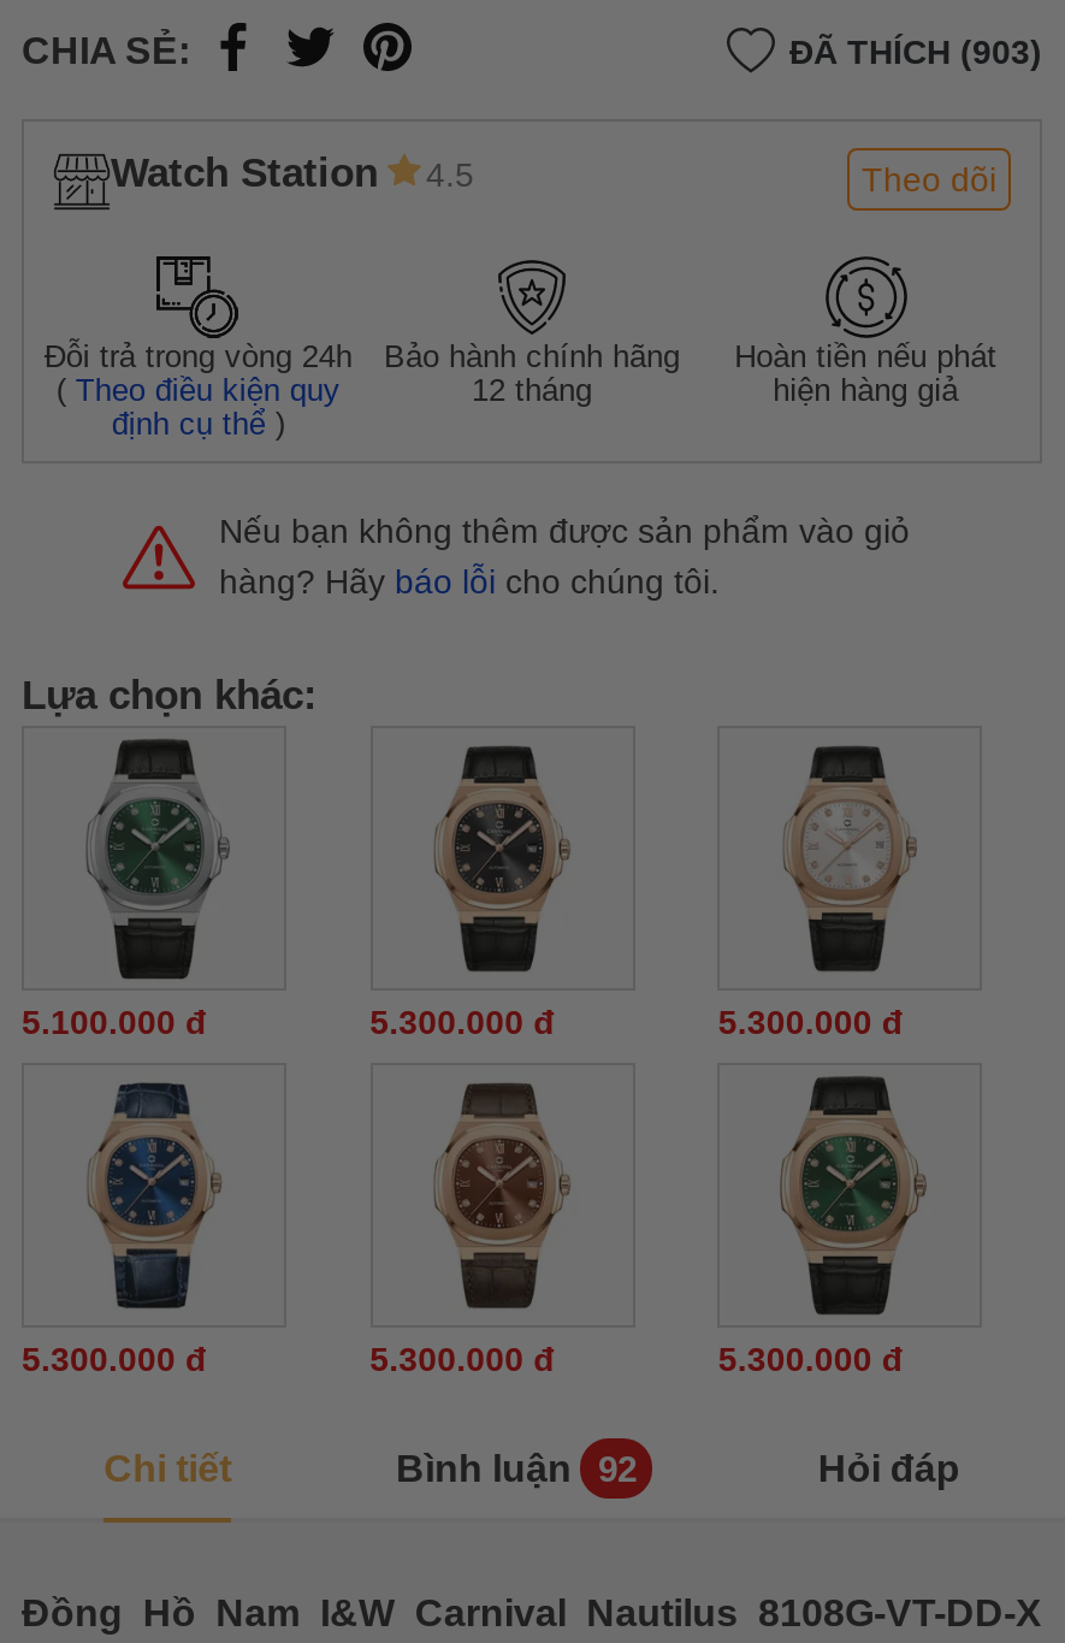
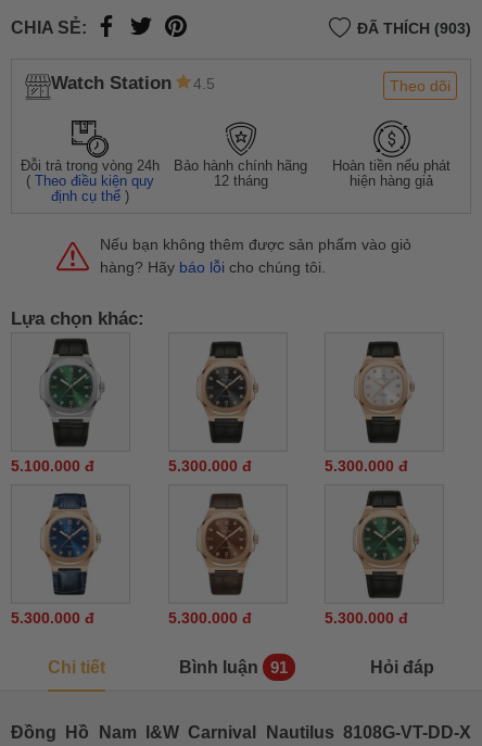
[396,1447,637,1489] Bình luận 92 -> [180,658,288,677] Bình luận 91

